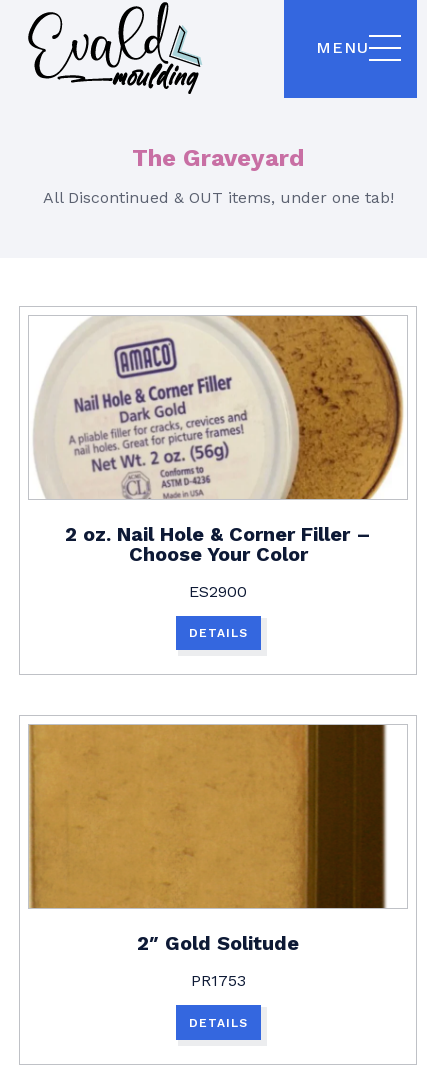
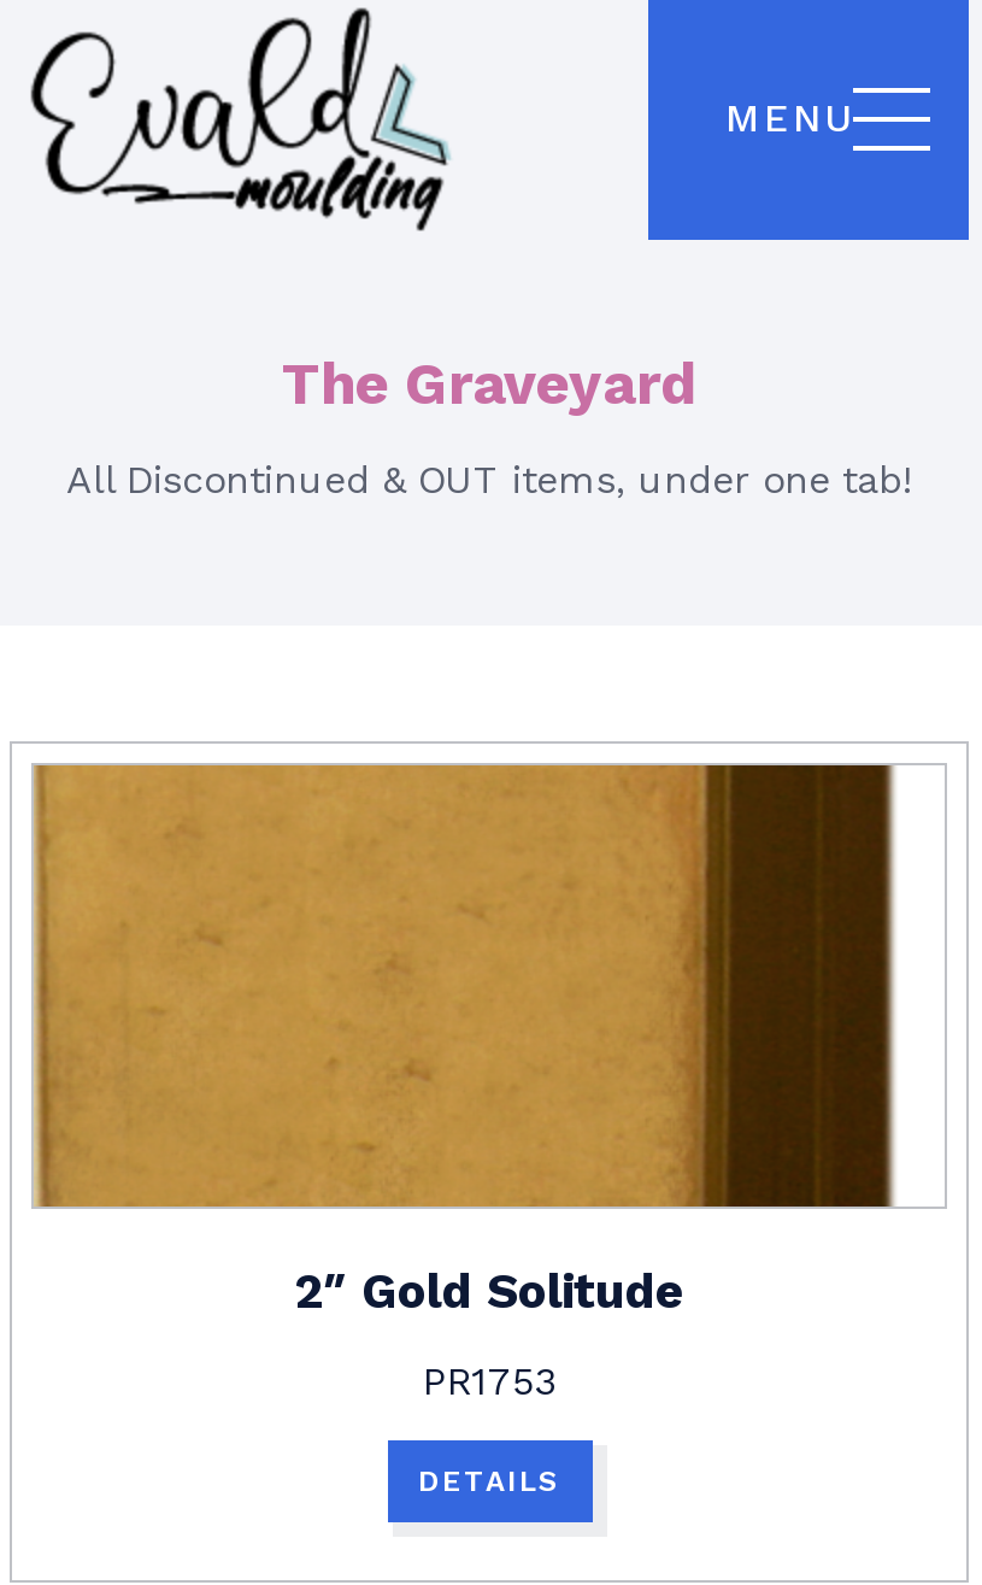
[29,315,404,640] [image] | 2 oz. Nail Hole & Corner Filler – | Choose Your Color | ES2900 | DETAILS -> none

